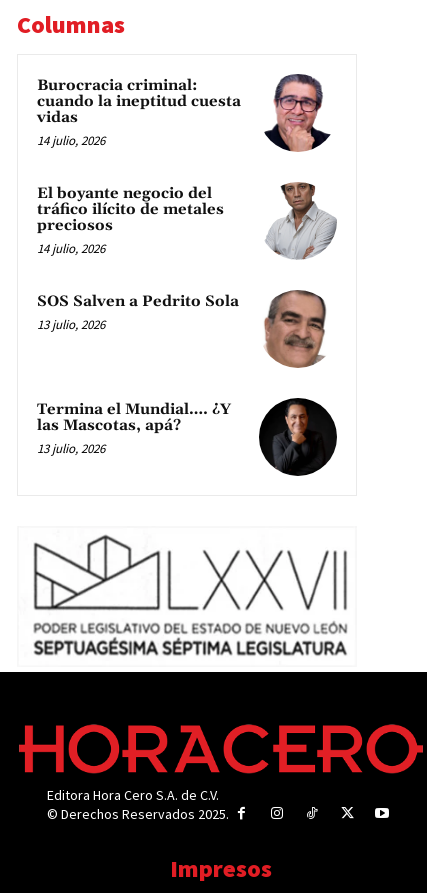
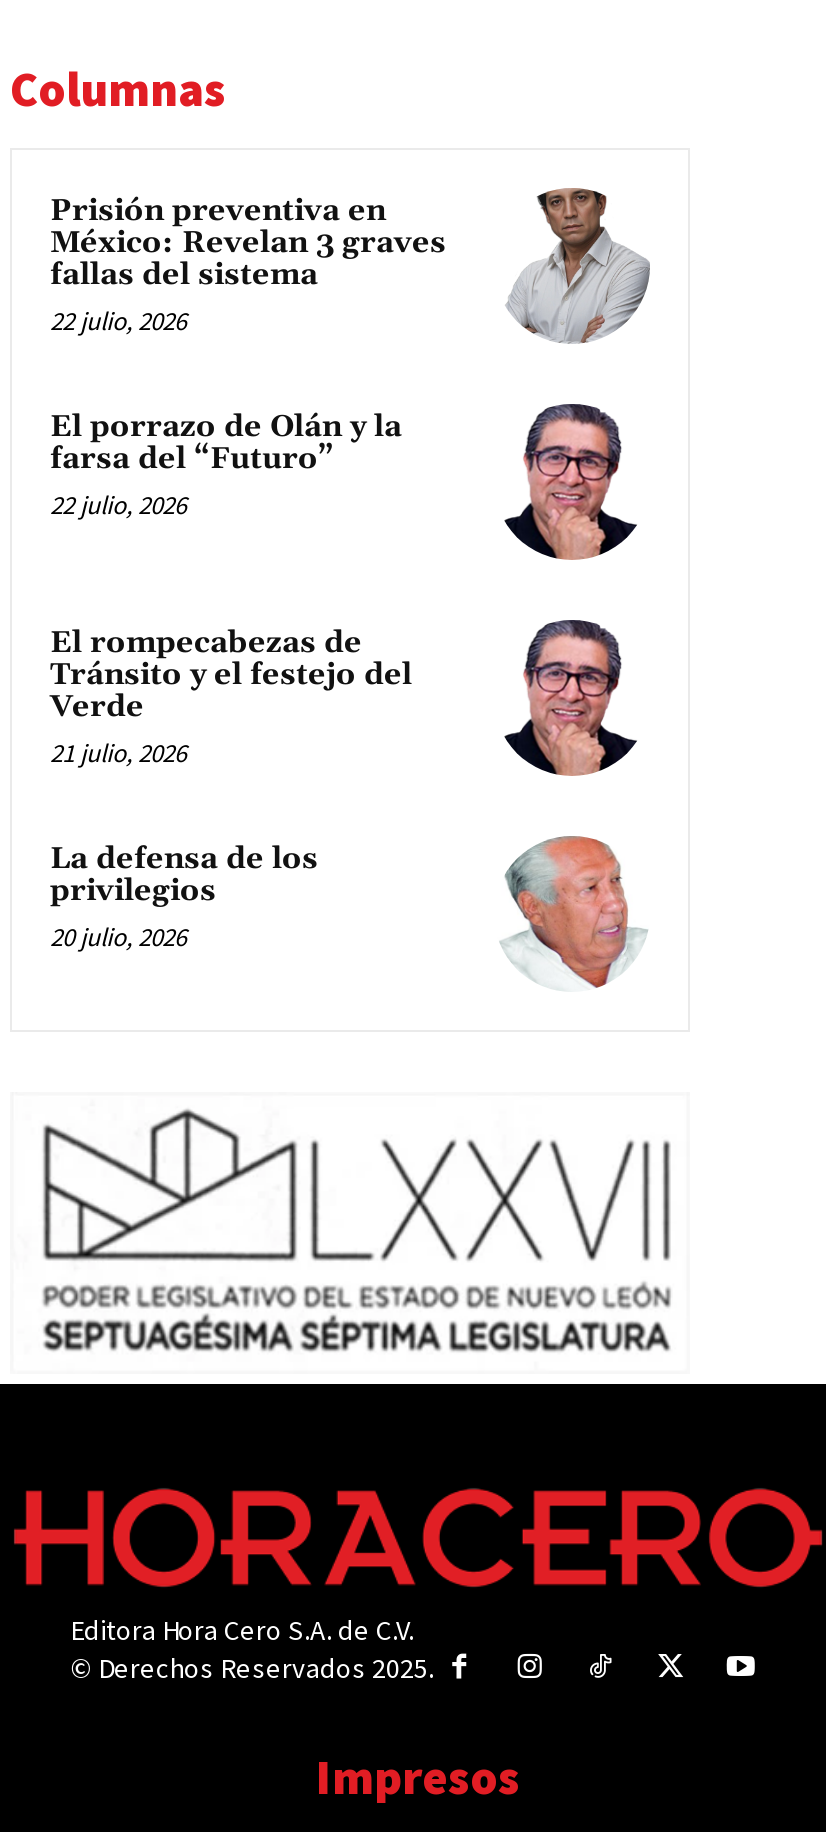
[37,76,241,149] Burocracia criminal: | cuando la ineptitud cuesta | vidas | 14 julio, 2026 -> [50,192,446,338] Prisión preventiva en | México: Revelan 3 graves | fallas del sistema | 22 julio, 2026
moved [264,73,337,152] -> [504,402,648,560]: [image]
[37,184,224,257] El boyante negocio del | tráfico ilícito de metales | preciosos | 14 julio, 2026 -> [50,408,402,522] El porrazo de Olán y la | farsa del “Futuro” | 22 julio, 2026
moved [266,182,338,260] -> [508,188,652,344]: [image]
[37,292,239,333] SOS Salven a Pedrito Sola | 13 julio, 2026 -> [50,624,412,770] El rompecabezas de | Tránsito y el festejo del | Verde | 21 julio, 2026
[263,290,329,367] [image] -> [504,620,638,776] [image]
[37,400,231,457] Termina el Mundial…. ¿Y | las Mascotas, apá? | 13 julio, 2026 -> [50,840,318,954] La defensa de los | privilegios | 20 julio, 2026
[258,397,338,477] [image] -> [494,836,650,992] [image]

